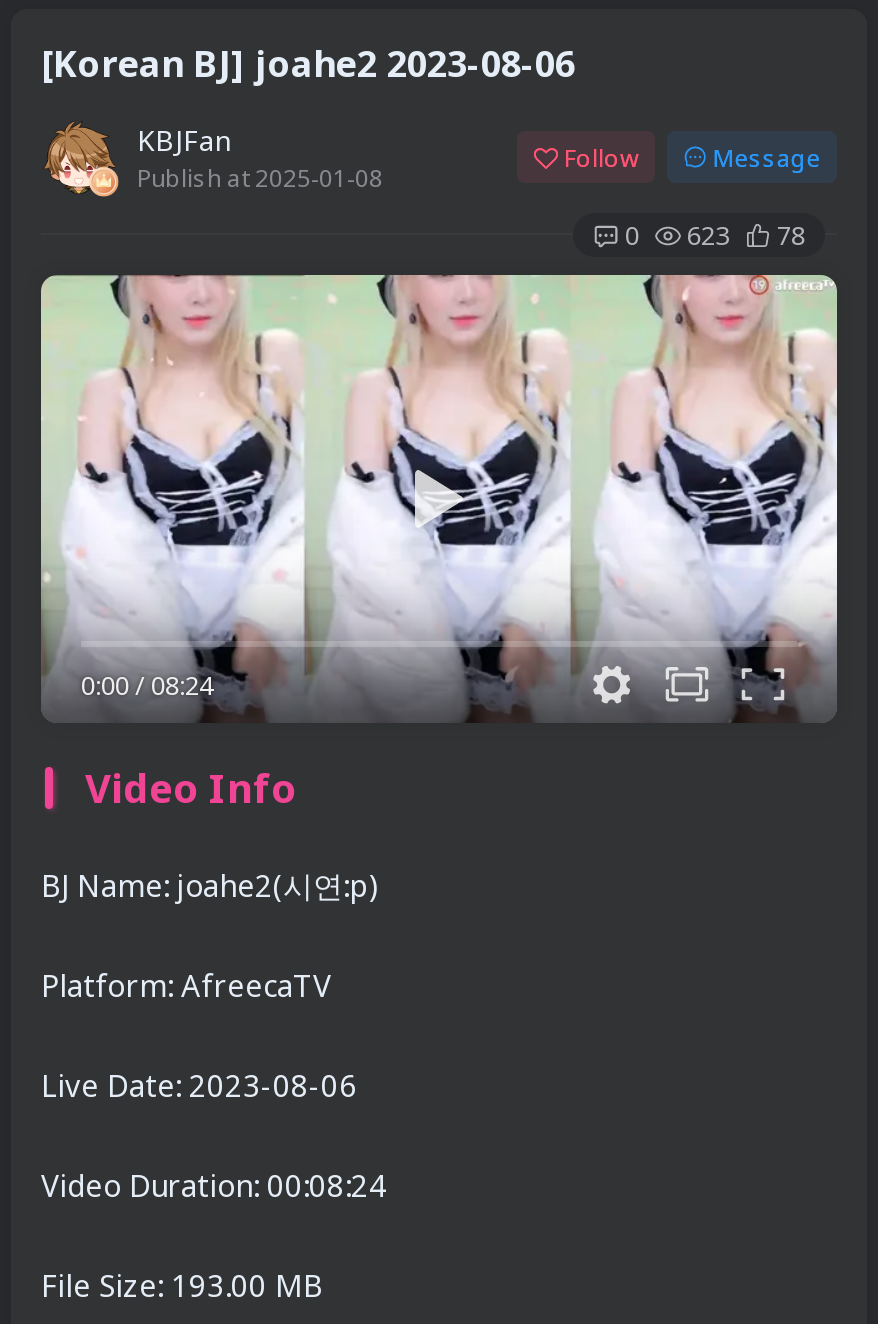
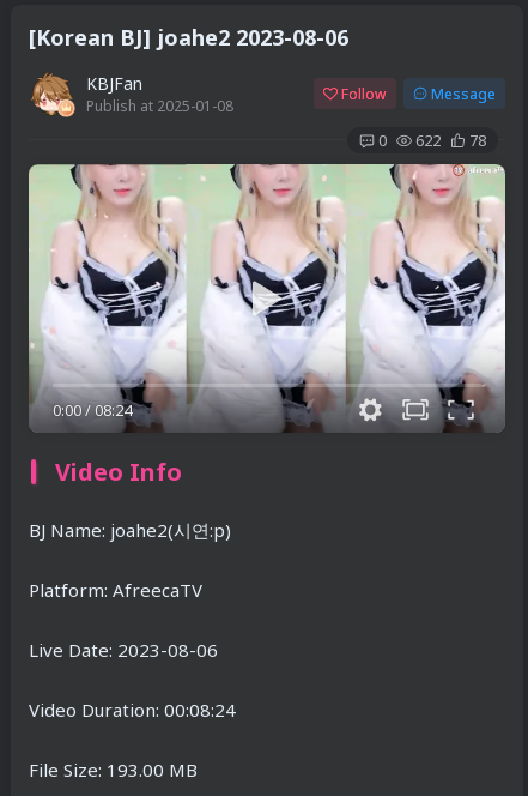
[625,217,805,253] 0 623 78 -> [378,129,486,151] 0 622 78

